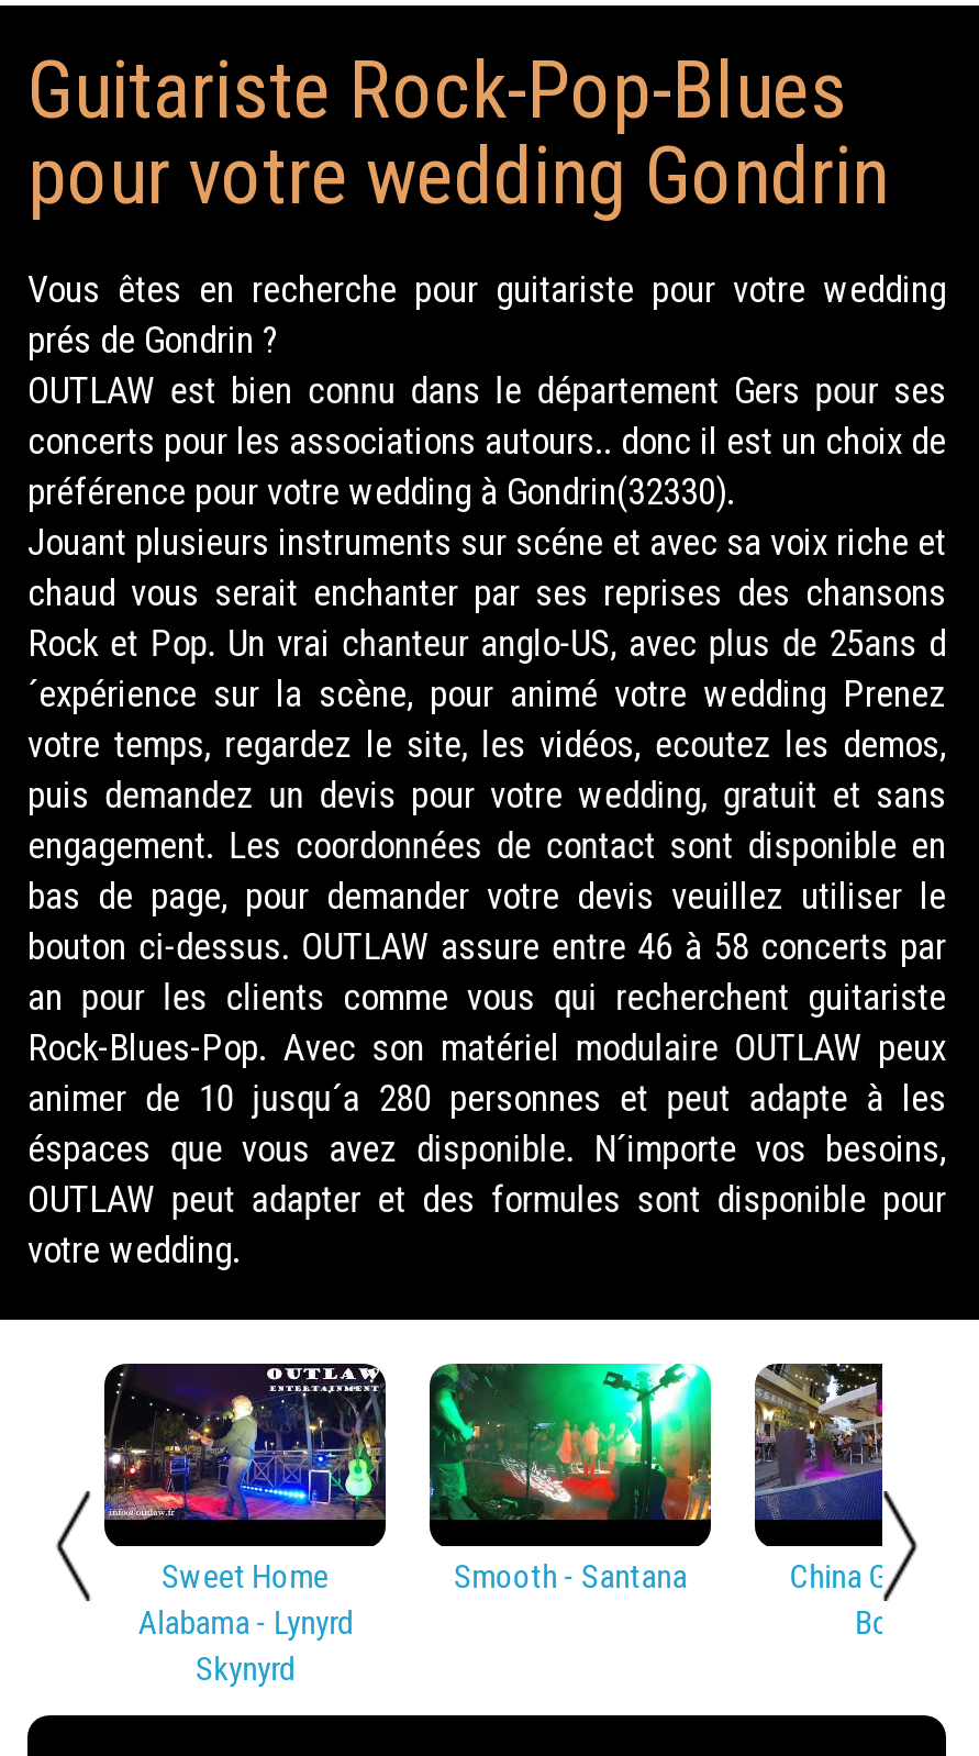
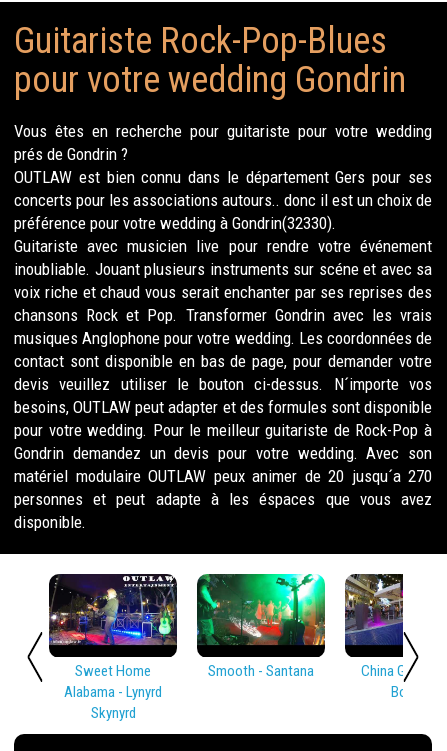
[27,520,946,1271] Jouant plusieurs instruments sur scéne et avec sa voix riche et | chaud vous serait enchanter par ses reprises des chansons | Rock et Pop. Un vrai chanteur anglo-US, avec plus de 25ans d | ´expérience sur la scène, pour animé votre wedding Prenez | votre temps, regardez le site, les vidéos, ecoutez les demos, | puis demandez un devis pour votre wedding, gratuit et sans | engagement. Les coordonnées de contact sont disponible en | bas de page, pour demander votre devis veuillez utiliser le | bouton ci-dessus. OUTLAW assure entre 46 à 58 concerts par | an pour les clients comme vous qui recherchent guitariste | Rock-Blues-Pop. Avec son matériel modulaire OUTLAW peux | animer de 10 jusqu´a 280 personnes et peut adapte à les | éspaces que vous avez disponible. N´importe vos besoins, | OUTLAW peut adapter et des formules sont disponible pour | votre wedding. -> [14,236,432,532] Guitariste avec musicien live pour rendre votre événement | inoubliable. Jouant plusieurs instruments sur scéne et avec sa | voix riche et chaud vous serait enchanter par ses reprises des | chansons Rock et Pop. Transformer Gondrin avec les vrais | musiques Anglophone pour votre wedding. Les coordonnées de | contact sont disponible en bas de page, pour demander votre | devis veuillez utiliser le bouton ci-dessus. N´importe vos | besoins, OUTLAW peut adapter et des formules sont disponible | pour votre wedding. Pour le meilleur guitariste de Rock-Pop à | Gondrin demandez un devis pour votre wedding. Avec son | matériel modulaire OUTLAW peux animer de 20 jusqu´a 270 | personnes et peut adapte à les éspaces que vous avez | disponible.

